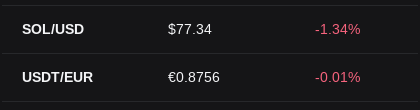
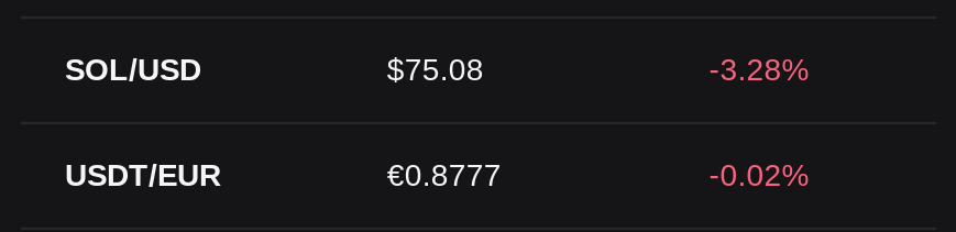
[168,21,212,37] $77.34 -> [387,52,484,87] $75.08
[315,21,360,37] -1.34% -> [709,52,808,87] -3.28%
[168,69,220,85] €0.8756 -> [387,157,501,192] €0.8777
[315,69,360,85] -0.01% -> [709,157,808,192] -0.02%

